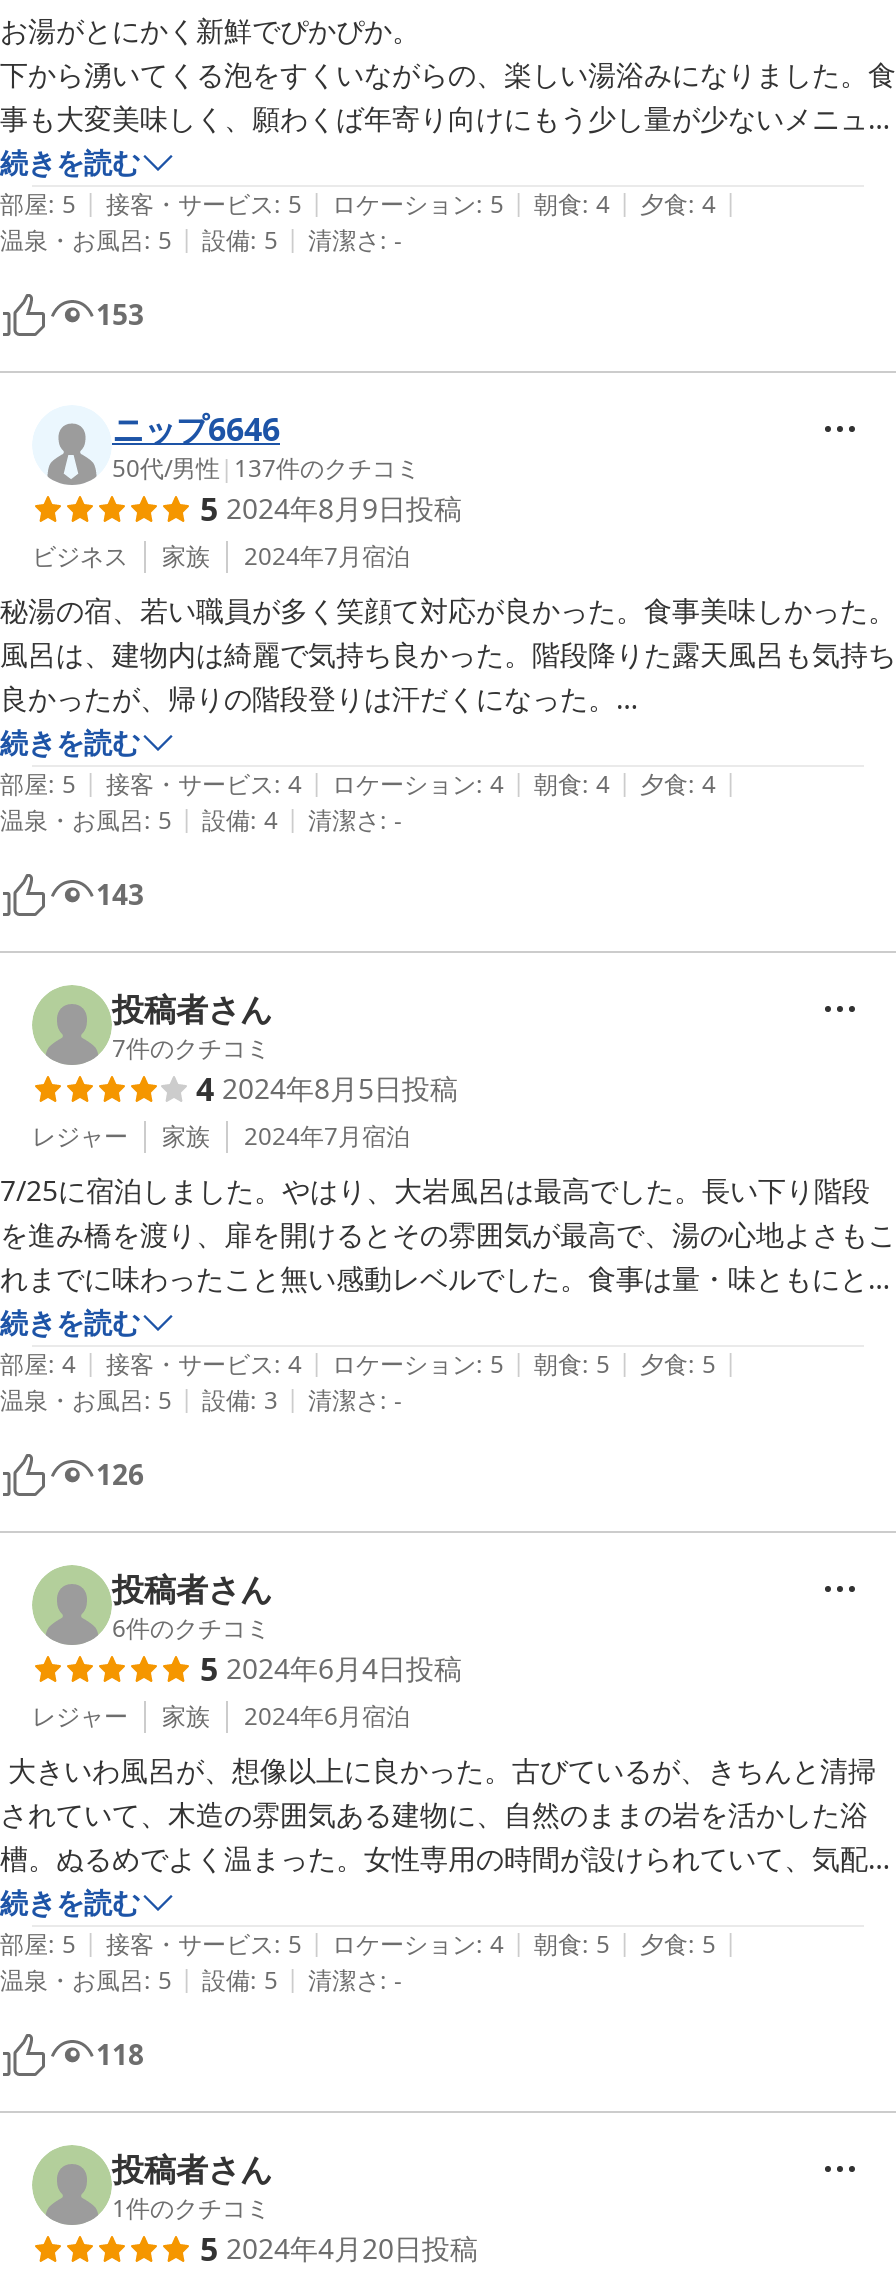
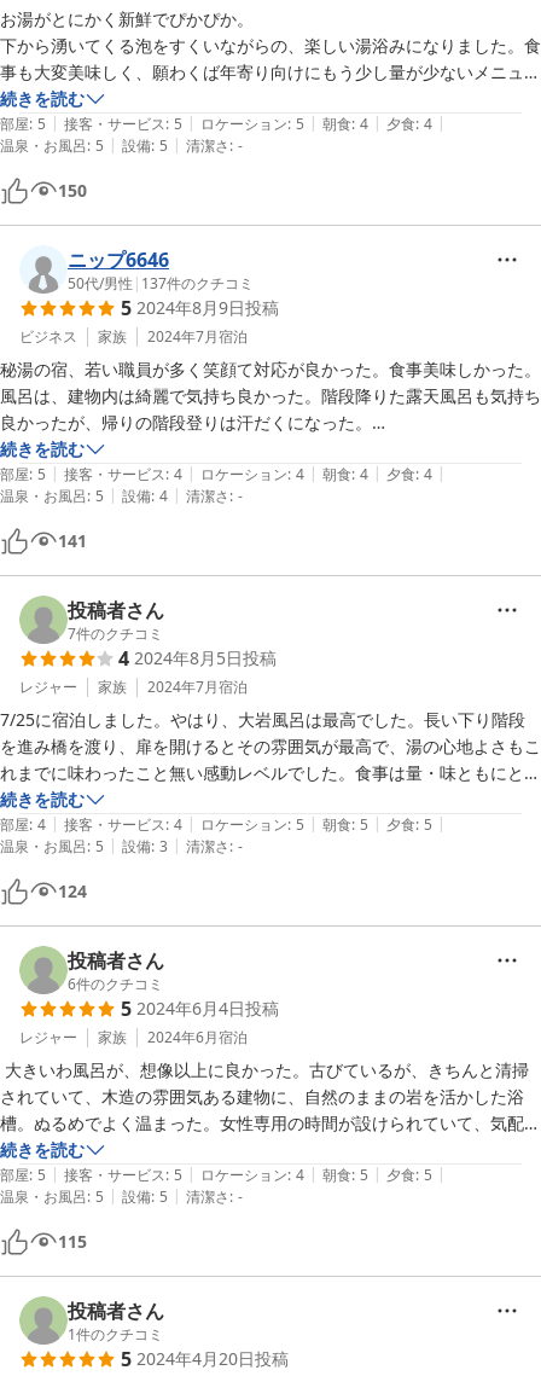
[96,295,144,333] 153 -> [58,179,87,202] 150
[96,875,144,913] 143 -> [58,529,87,552] 141
[96,1455,144,1493] 126 -> [58,879,87,902] 124
[96,2035,144,2073] 118 -> [58,1230,87,1253] 115

